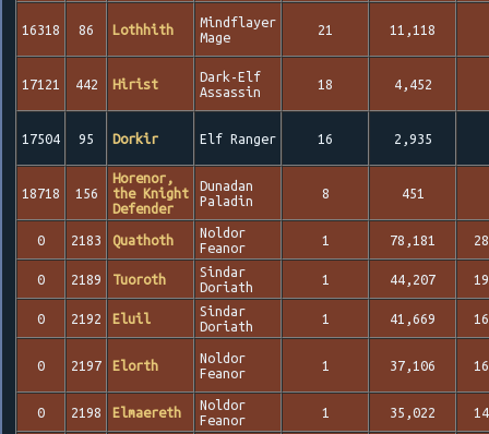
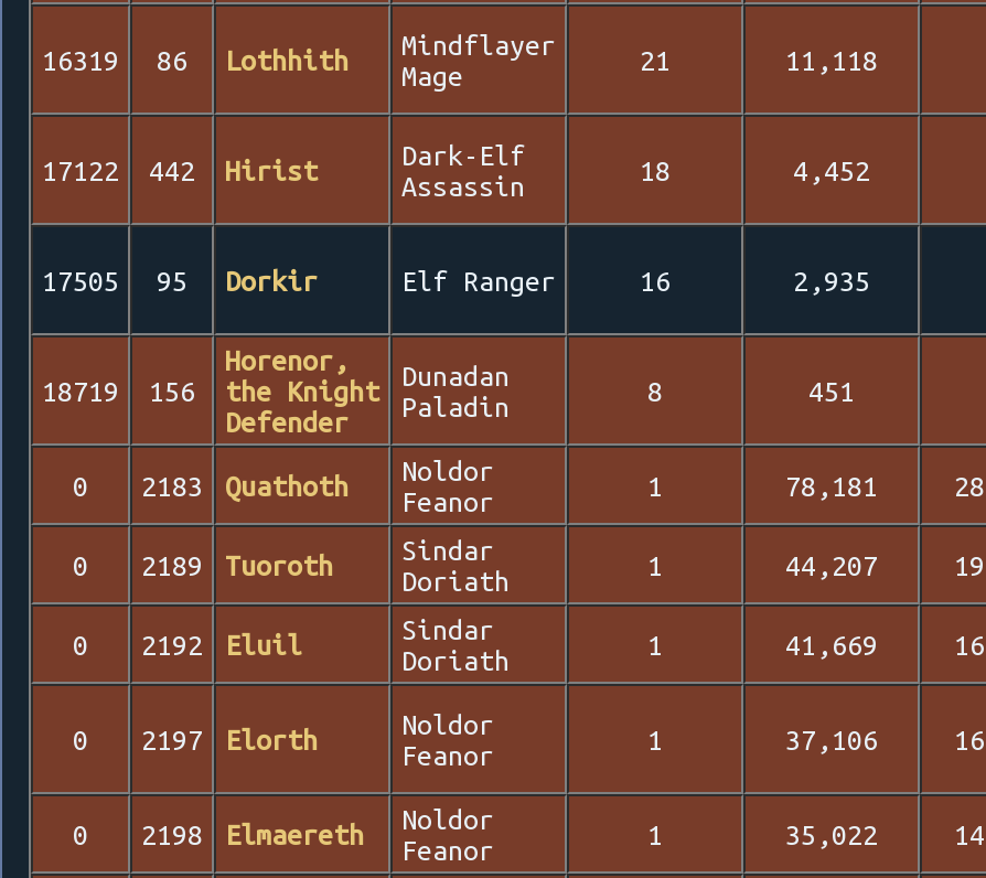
[22,14,276,45] 16318 86 Lothhith Mindflayer Mage -> [42,29,556,90] 16319 86 Lothhith Mindflayer Mage
[22,76,158,92] 17121 442 Hirist -> [42,154,318,185] 17122 442 Hirist
[22,131,158,146] 17504 95 Dorkir -> [42,265,318,296] 17505 95 Dorkir
[22,170,253,216] 18718 156 the Knight Horenor, Defender Dunadan Paladin -> [42,344,510,437] 18719 156 the Knight Horenor, Defender Dunadan Paladin

